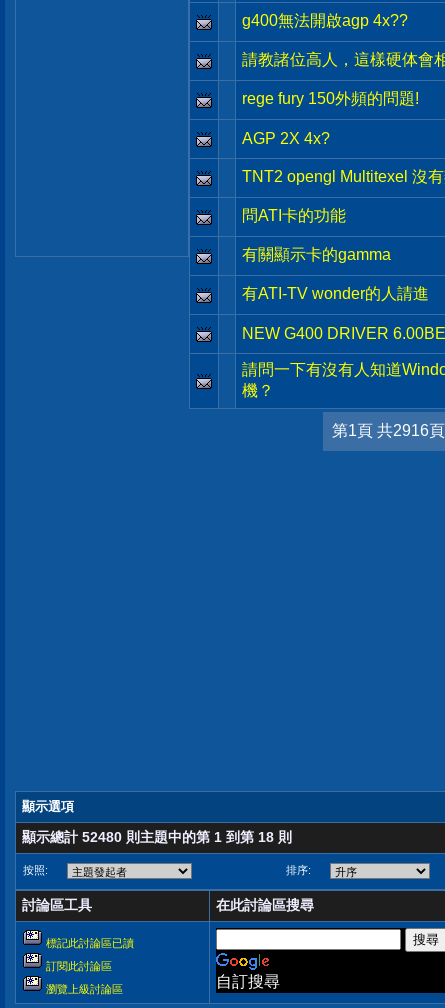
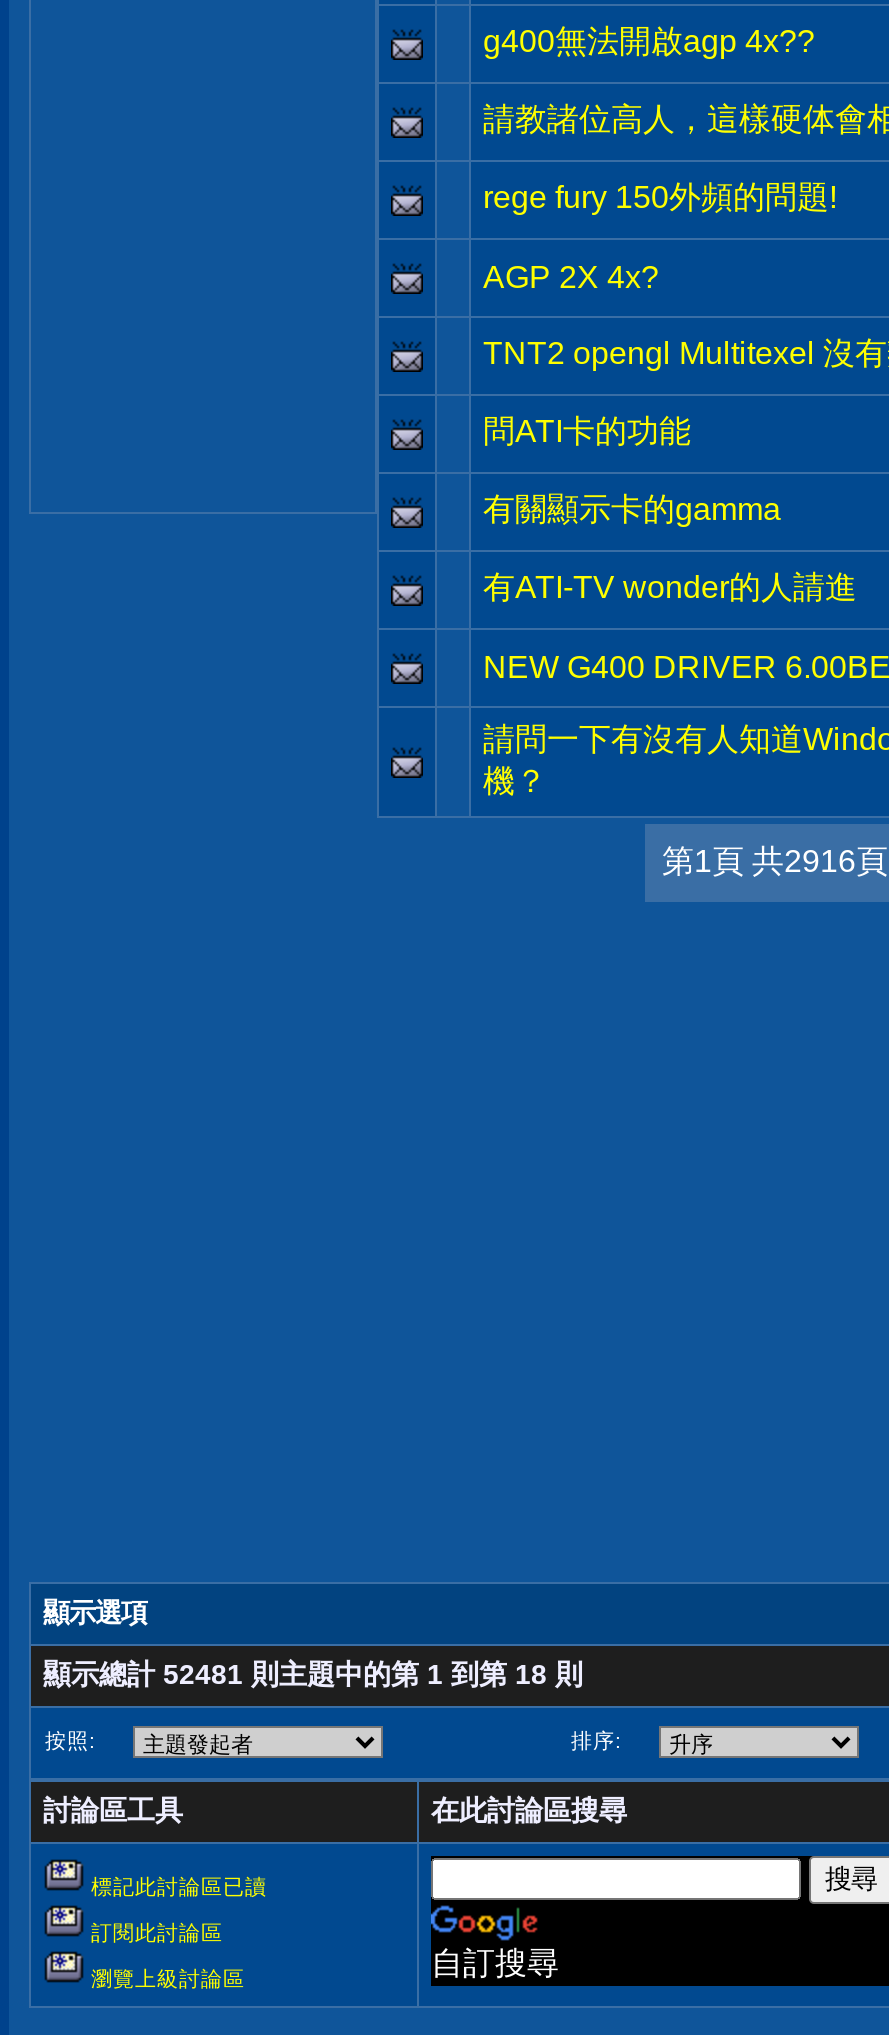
[22,829,292,845] 顯示總計 52480 則主題中的第 1 到第 18 則 -> [43,1658,583,1690] 顯示總計 52481 則主題中的第 1 到第 18 則

